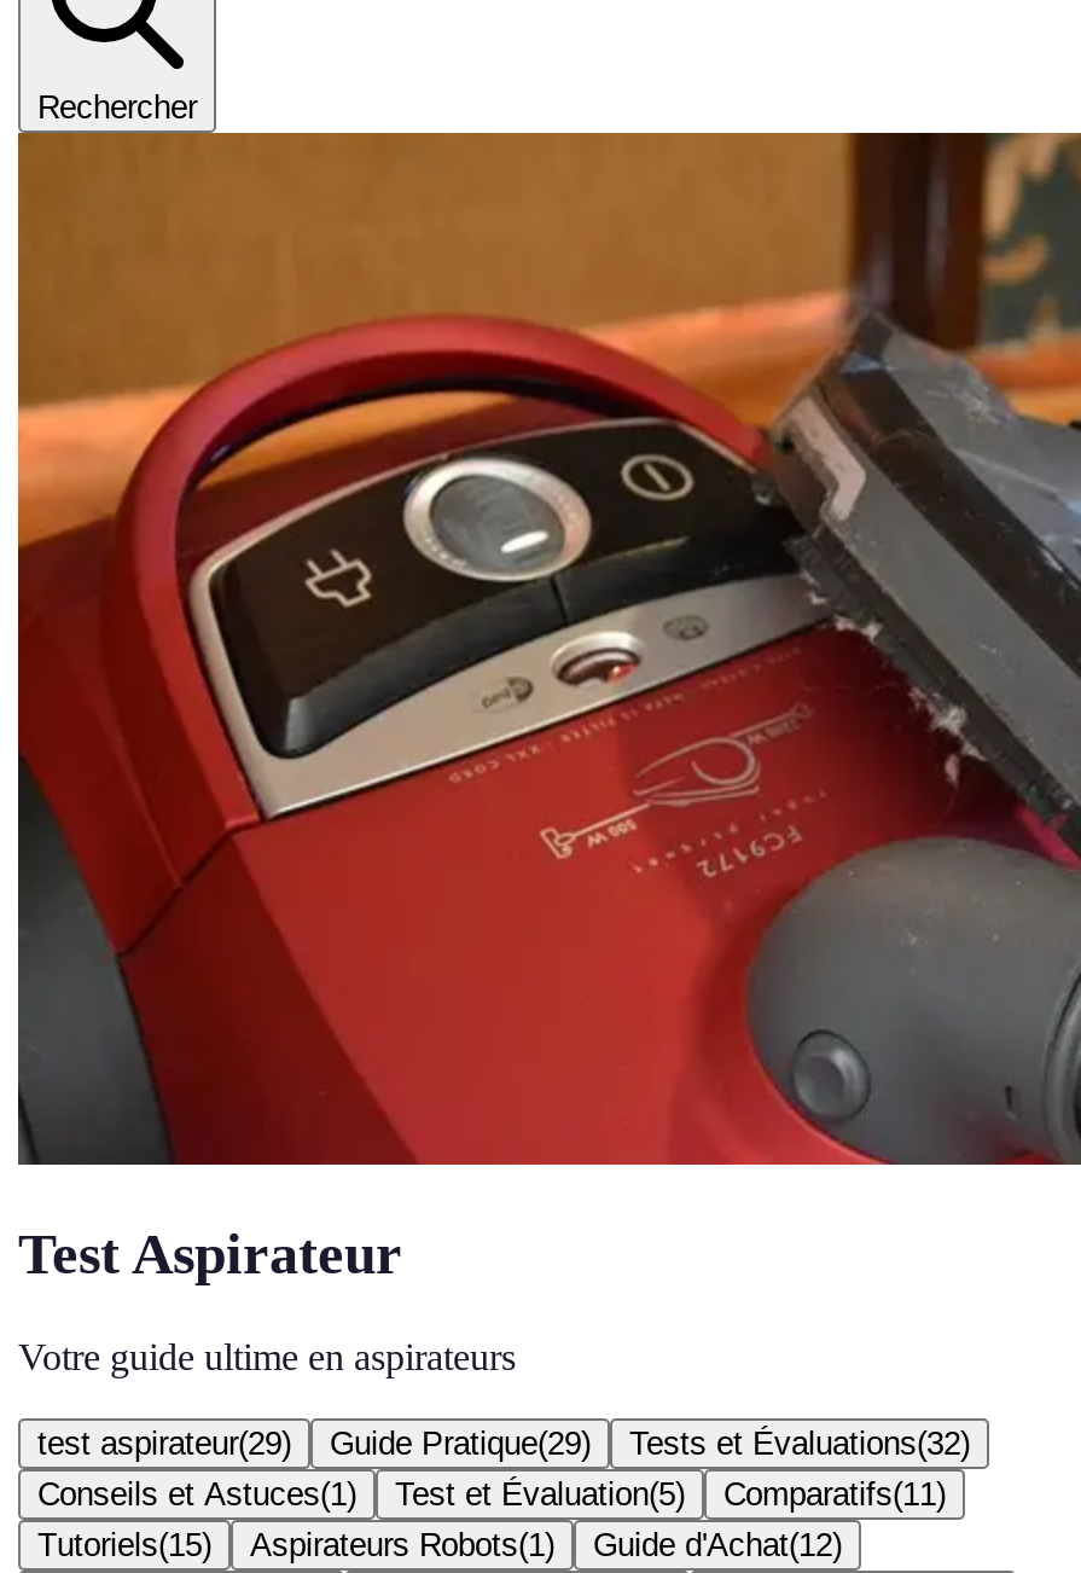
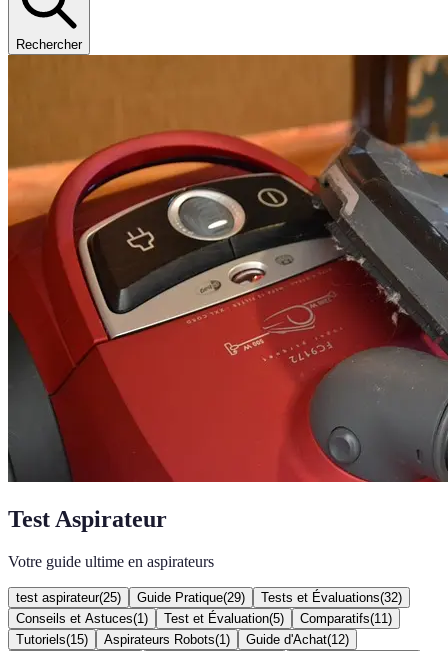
[37,1425,291,1461] test aspirateur(29) -> [16,590,121,605] test aspirateur(25)

